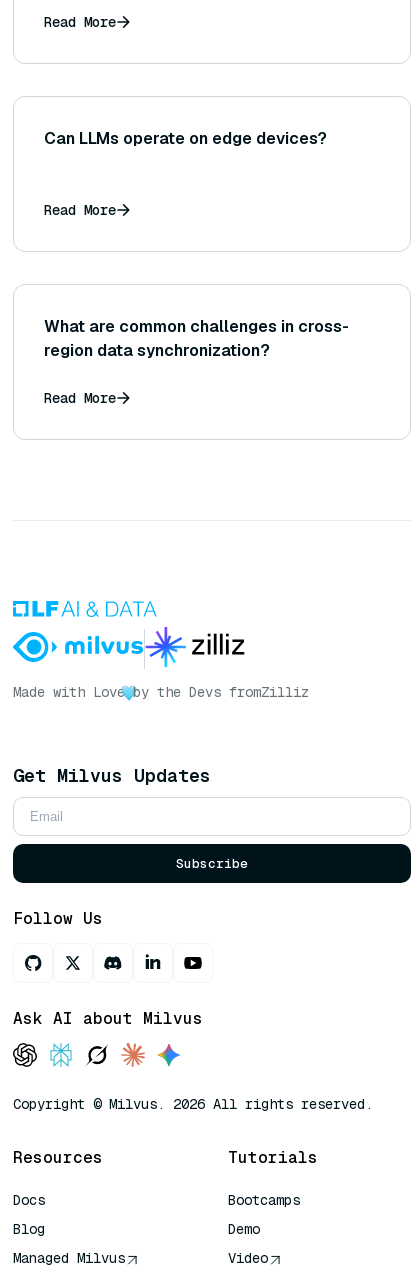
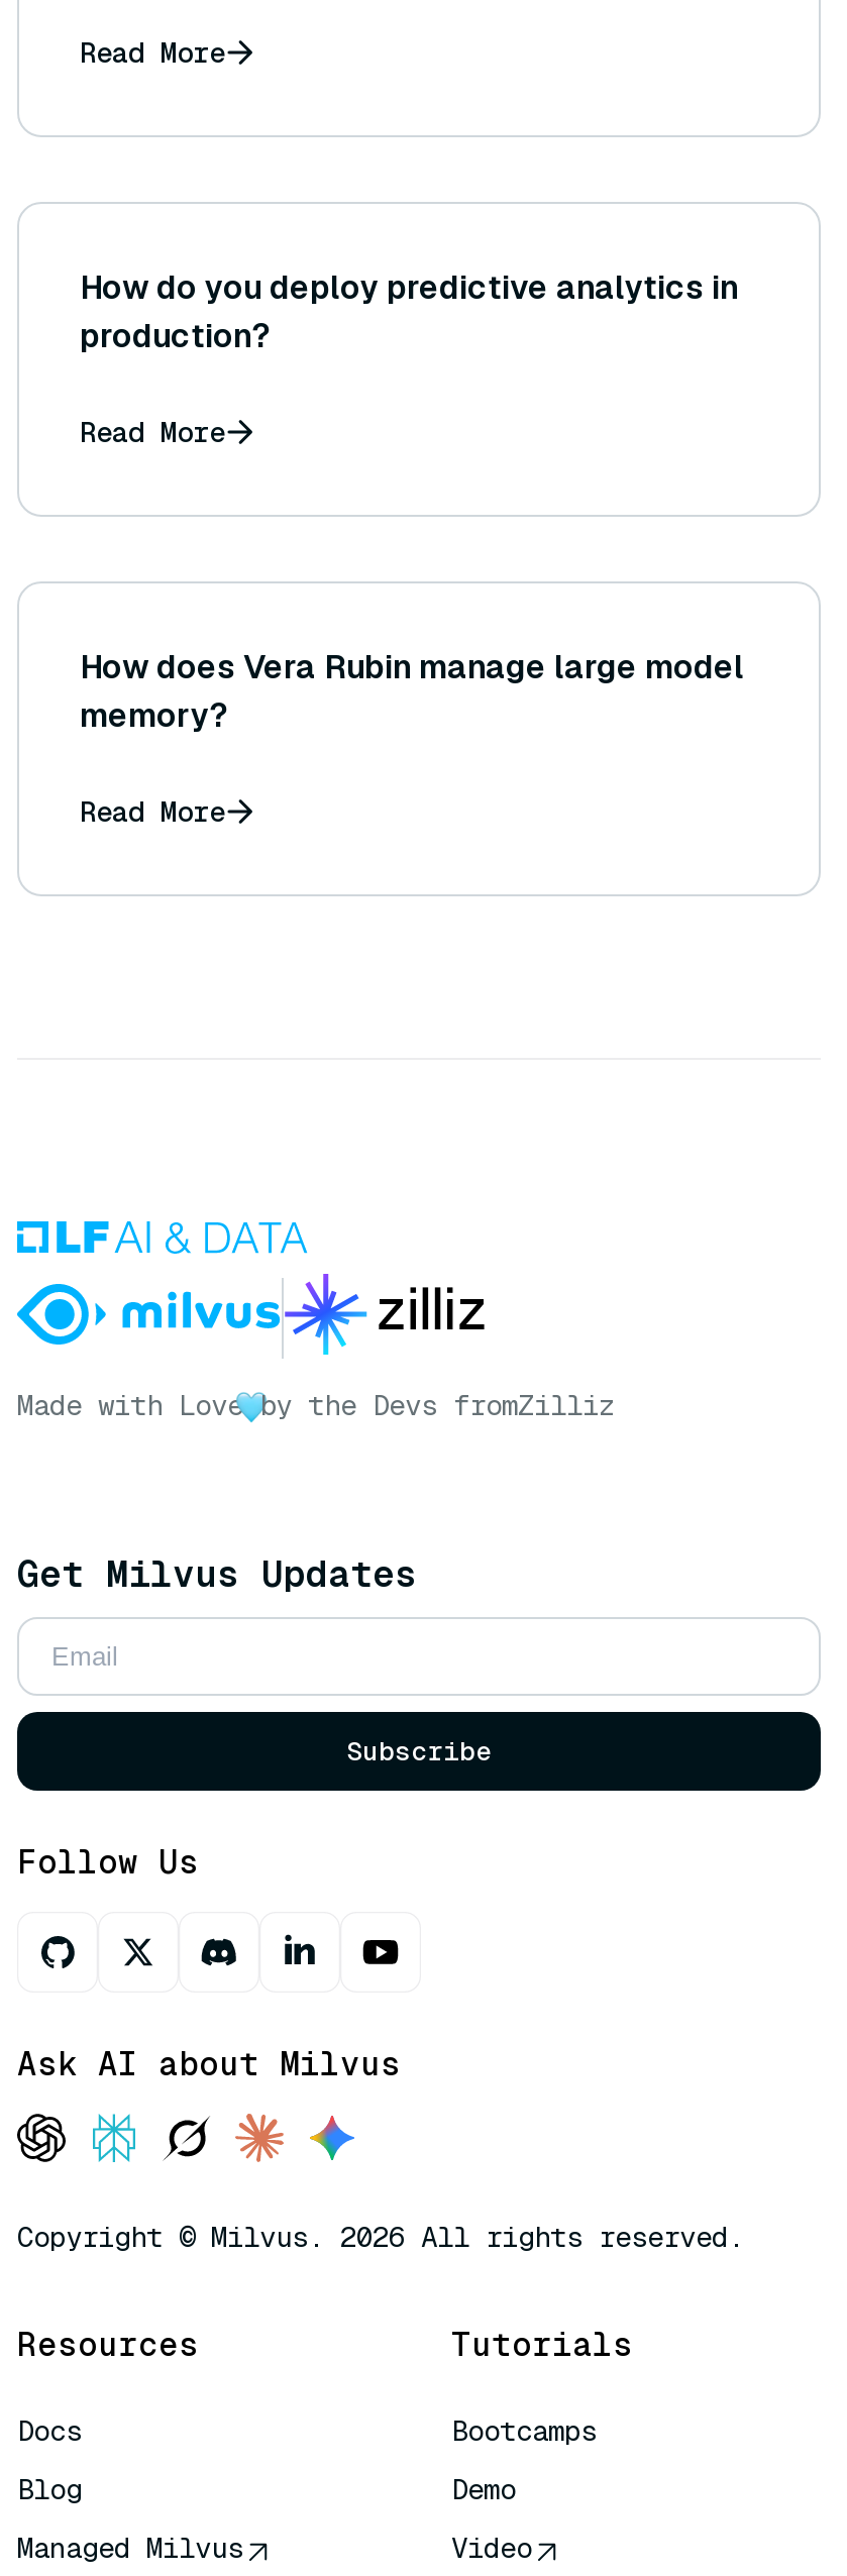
[44,128,327,149] Can LLMs operate on edge devices? -> [80,267,738,358] How do you deploy predictive analytics in | production?
[44,316,349,361] What are common challenges in cross- | region data synchronization? -> [80,647,744,738] How does Vera Rubin manage large model | memory?

